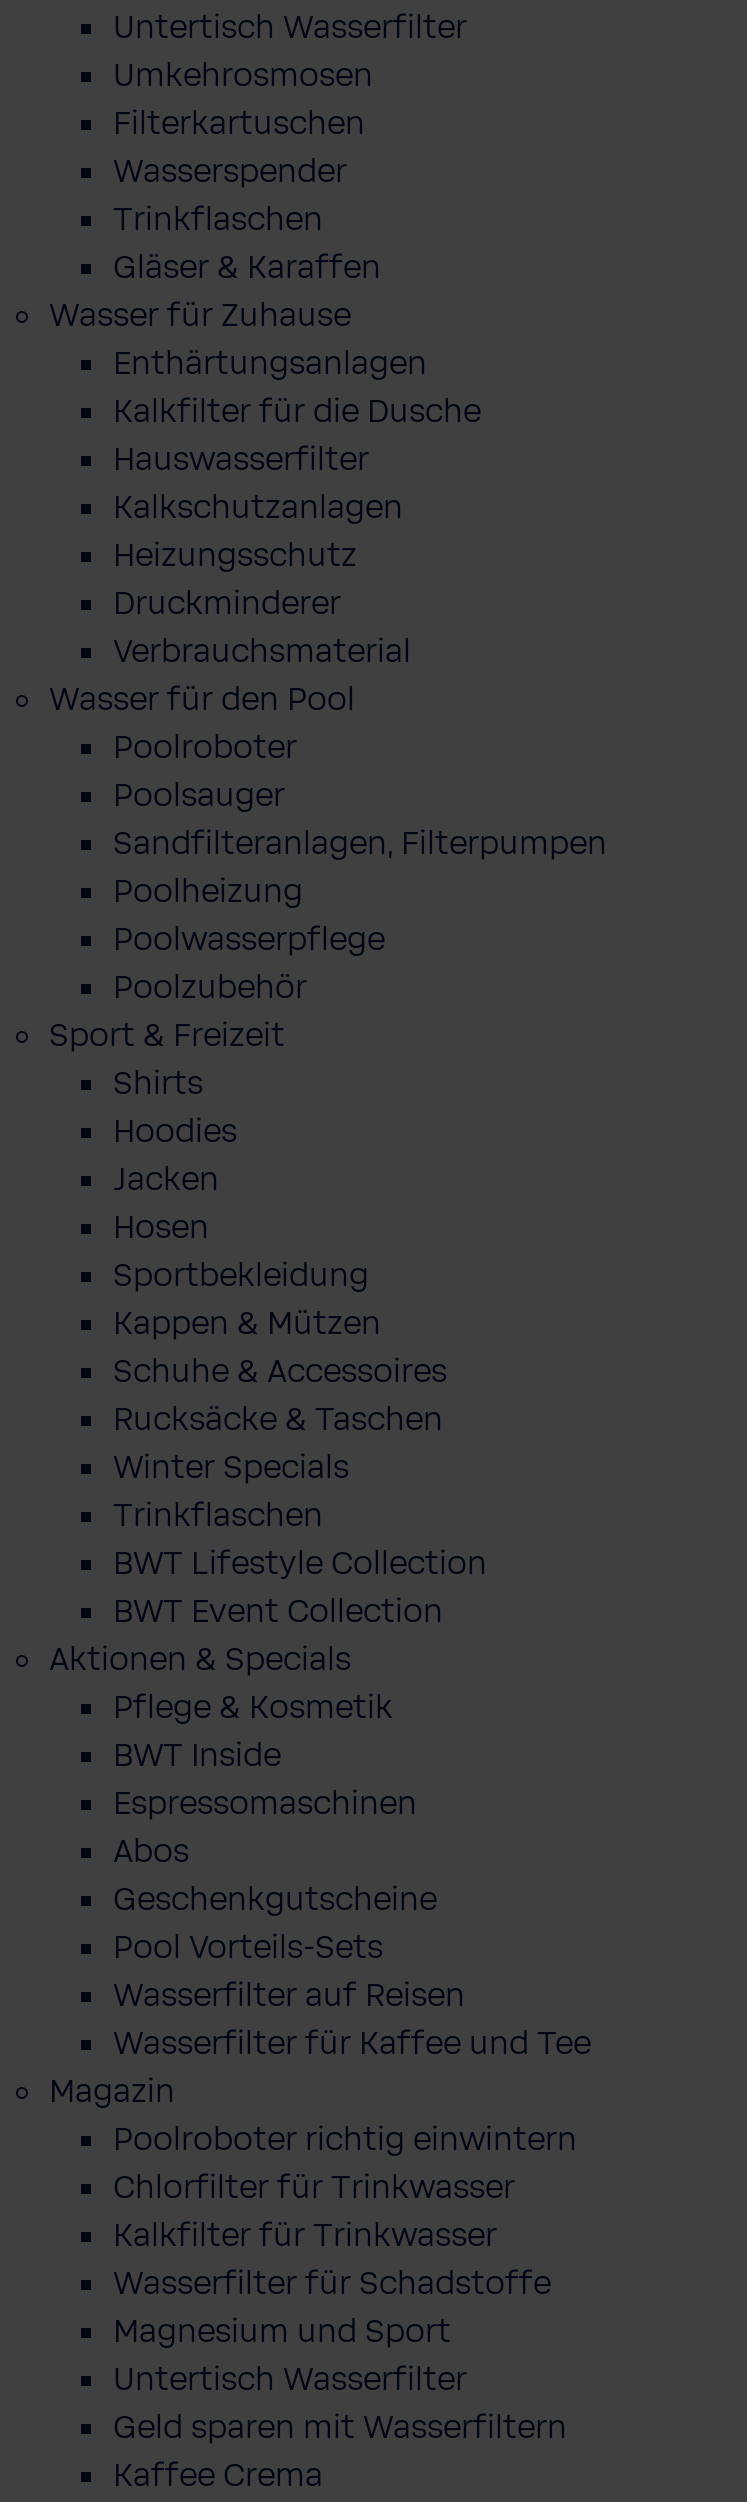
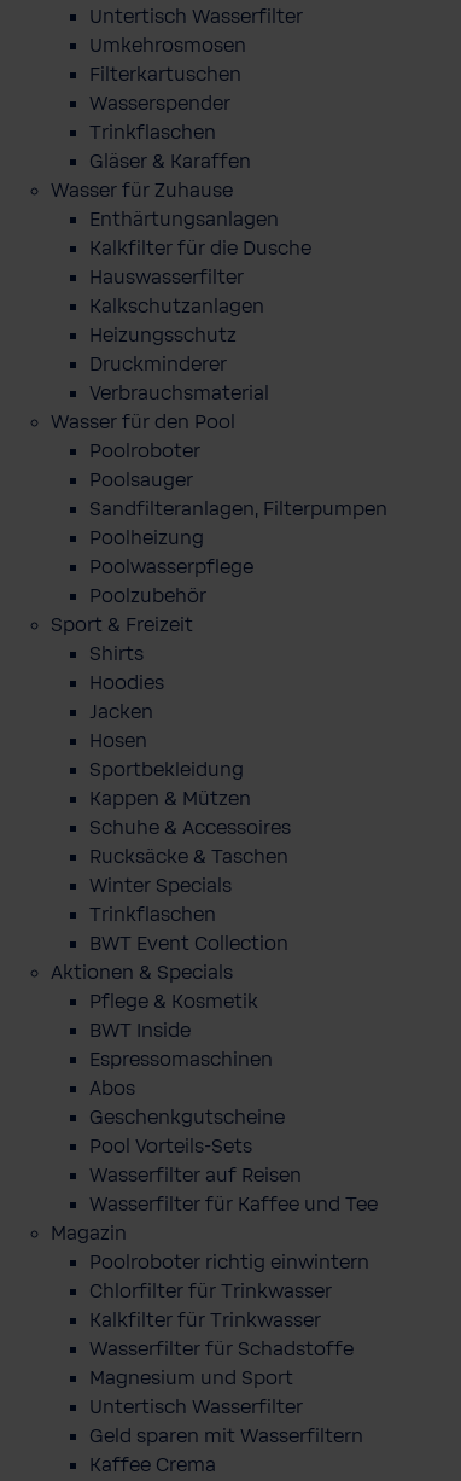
[113,1546,487,1582] BWT Lifestyle Collection -> none

